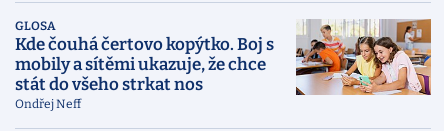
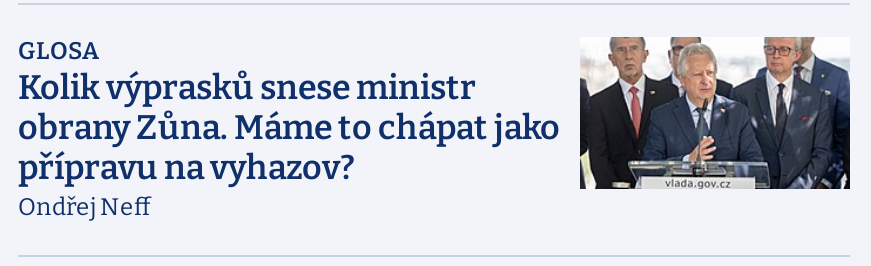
[15,18,432,96] [image] | Kde čouhá čertovo kopýtko. Boj s | mobily a sítěmi ukazuje, že chce | stát do všeho strkat nos -> [18,36,852,192] [image] | Kolik výprasků snese ministr | obrany Zůna. Máme to chápat jako | přípravu na vyhazov?

